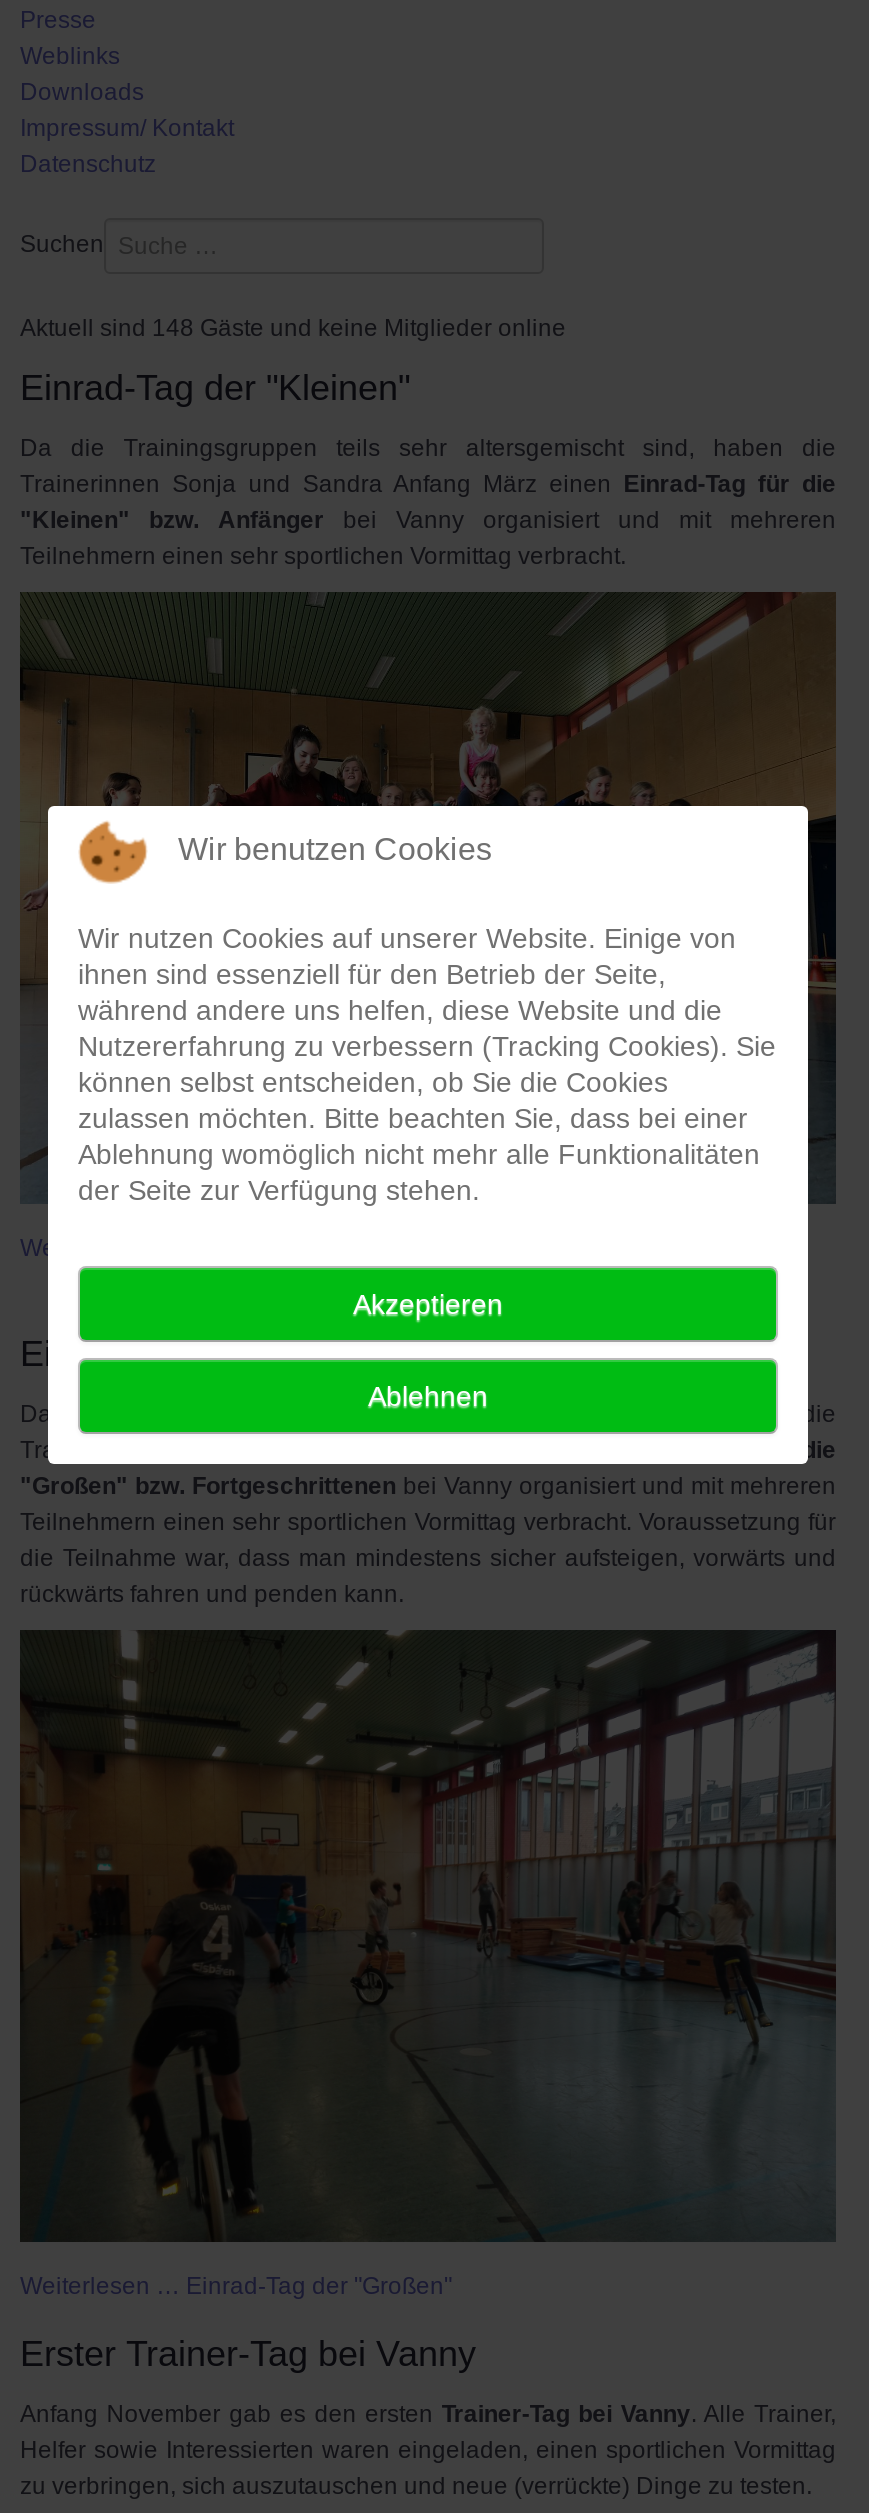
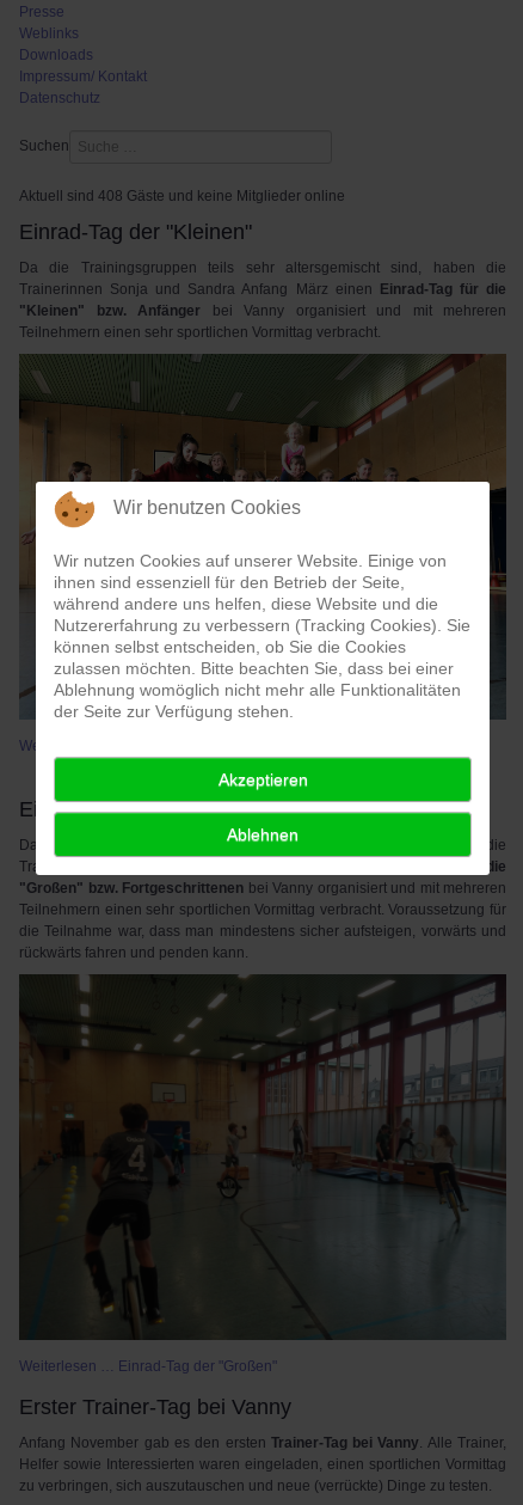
[20,314,566,342] Aktuell sind 148 Gäste und keine Mitglieder online -> [19,188,345,205] Aktuell sind 408 Gäste und keine Mitglieder online

